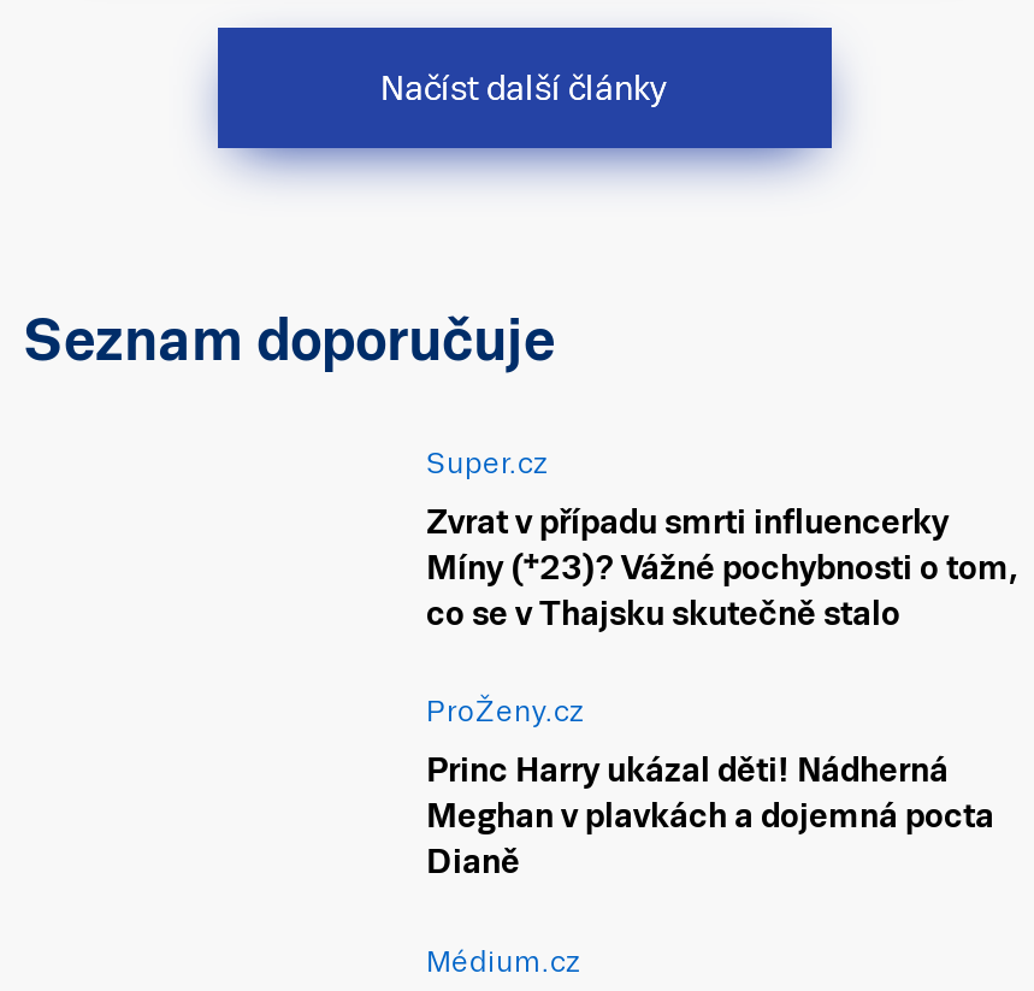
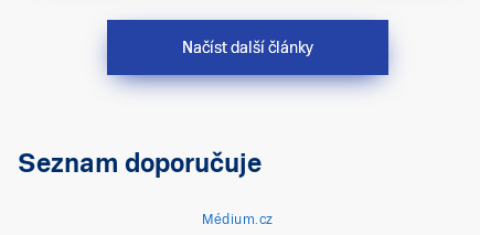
[426,447,1018,881] Super.cz | Zvrat v případu smrti influencerky | Míny (†23)? Vážné pochybnosti o tom, | co se v Thajsku skutečně stalo | ProŽeny.cz | Princ Harry ukázal děti! Nádherná | Meghan v plavkách a dojemná pocta | Dianě -> none

